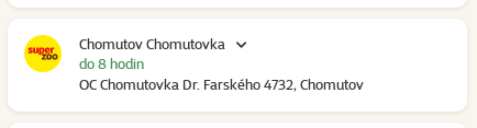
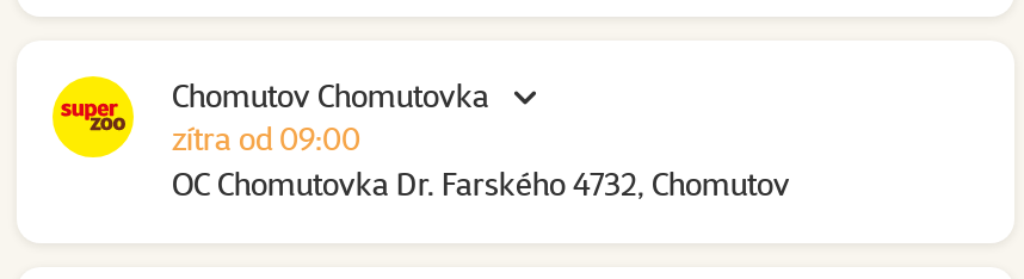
[79,55,144,72] do 8 hodin -> [172,119,360,157] zítra od 09:00

